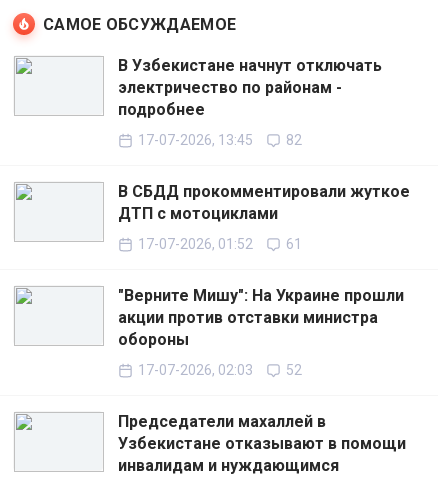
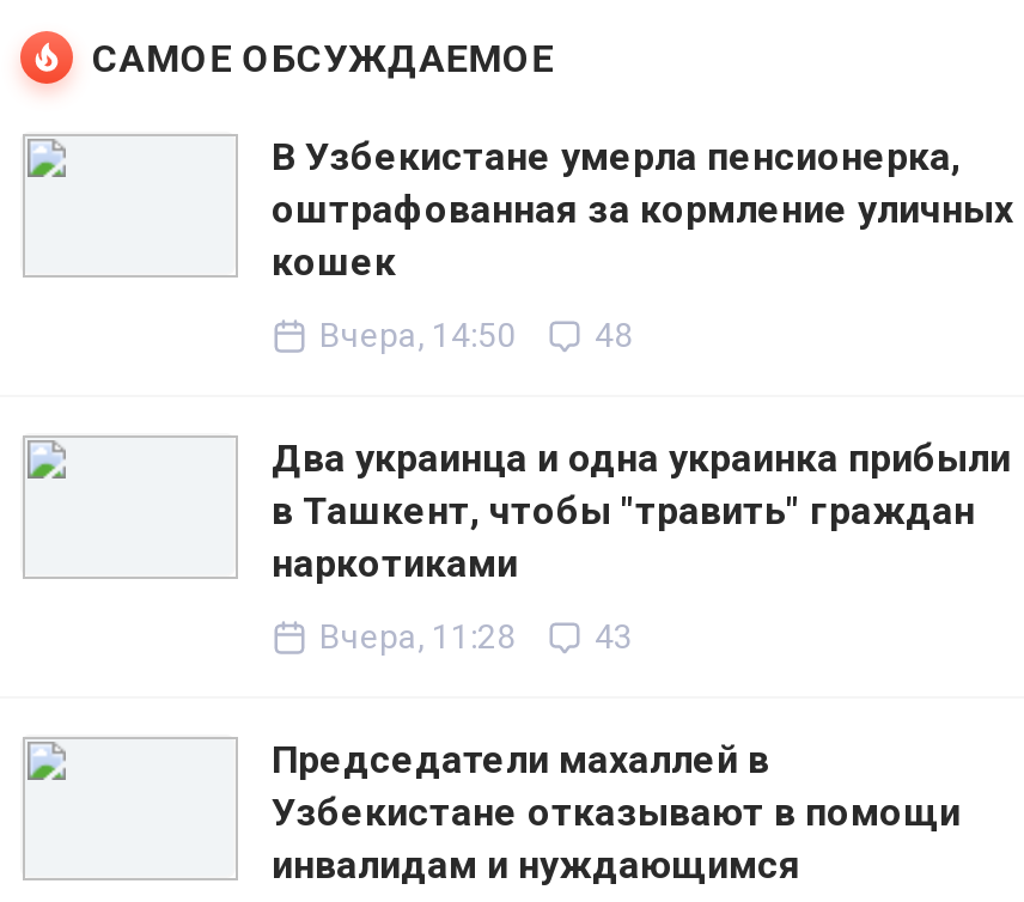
[118,56,410,378] В Узбекистане начнут отключать | электричество по районам - | подробнее | 17-07-2026, 13:45 | 82 | В СБДД прокомментировали жуткое | ДТП с мотоциклами | 17-07-2026, 01:52 | 61 | "Верните Мишу": На Украине прошли | акции против отставки министра | обороны | 17-07-2026, 02:03 | 52 -> [272,135,1013,657] В Узбекистане умерла пенсионерка, | оштрафованная за кормление уличных | кошек | Вчера, 14:50 | 48 | Два украинца и одна украинка прибыли | в Ташкент, чтобы "травить" граждан | наркотиками | Вчера, 11:28 | 43

